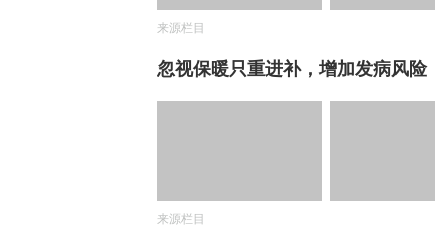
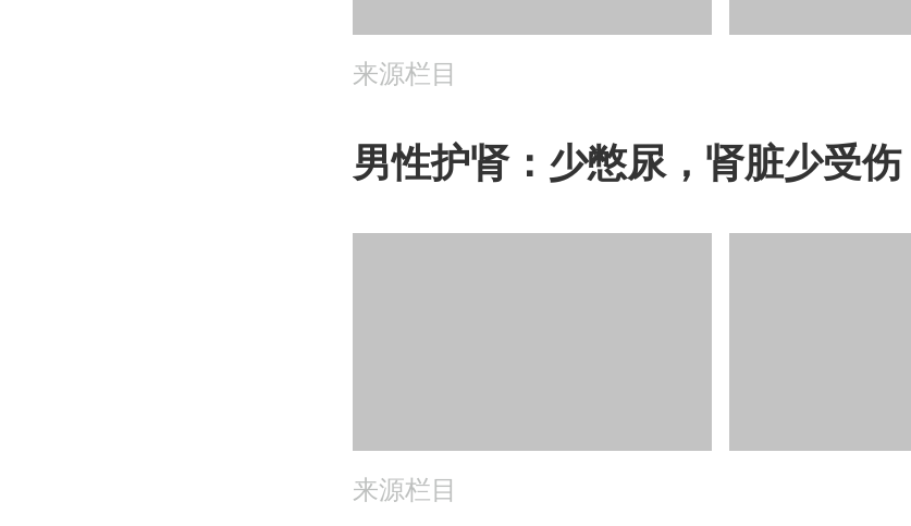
[157,59,427,79] 忽视保暖只重进补，增加发病风险 -> [353,142,901,185] 男性护肾：少憋尿，肾脏少受伤

